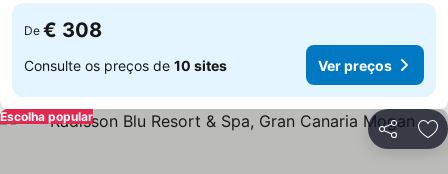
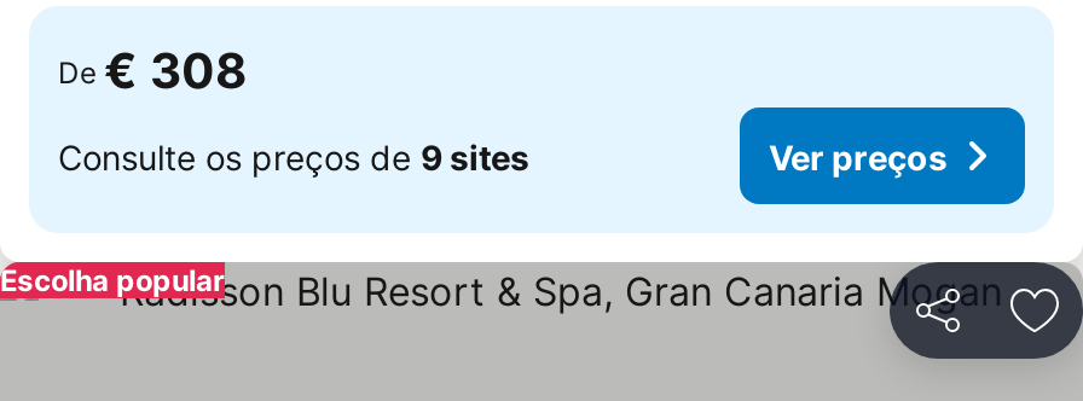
[24,56,227,73] Consulte os preços de 10 sites -> [58,135,529,176] Consulte os preços de 9 sites

